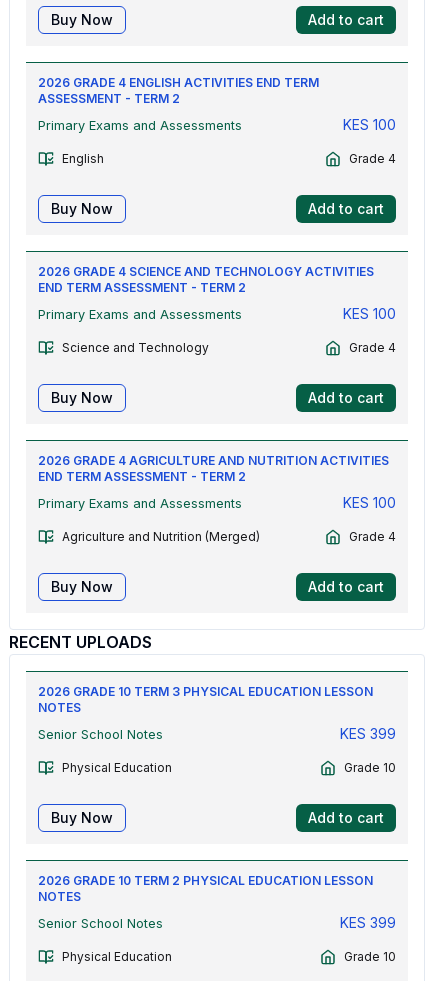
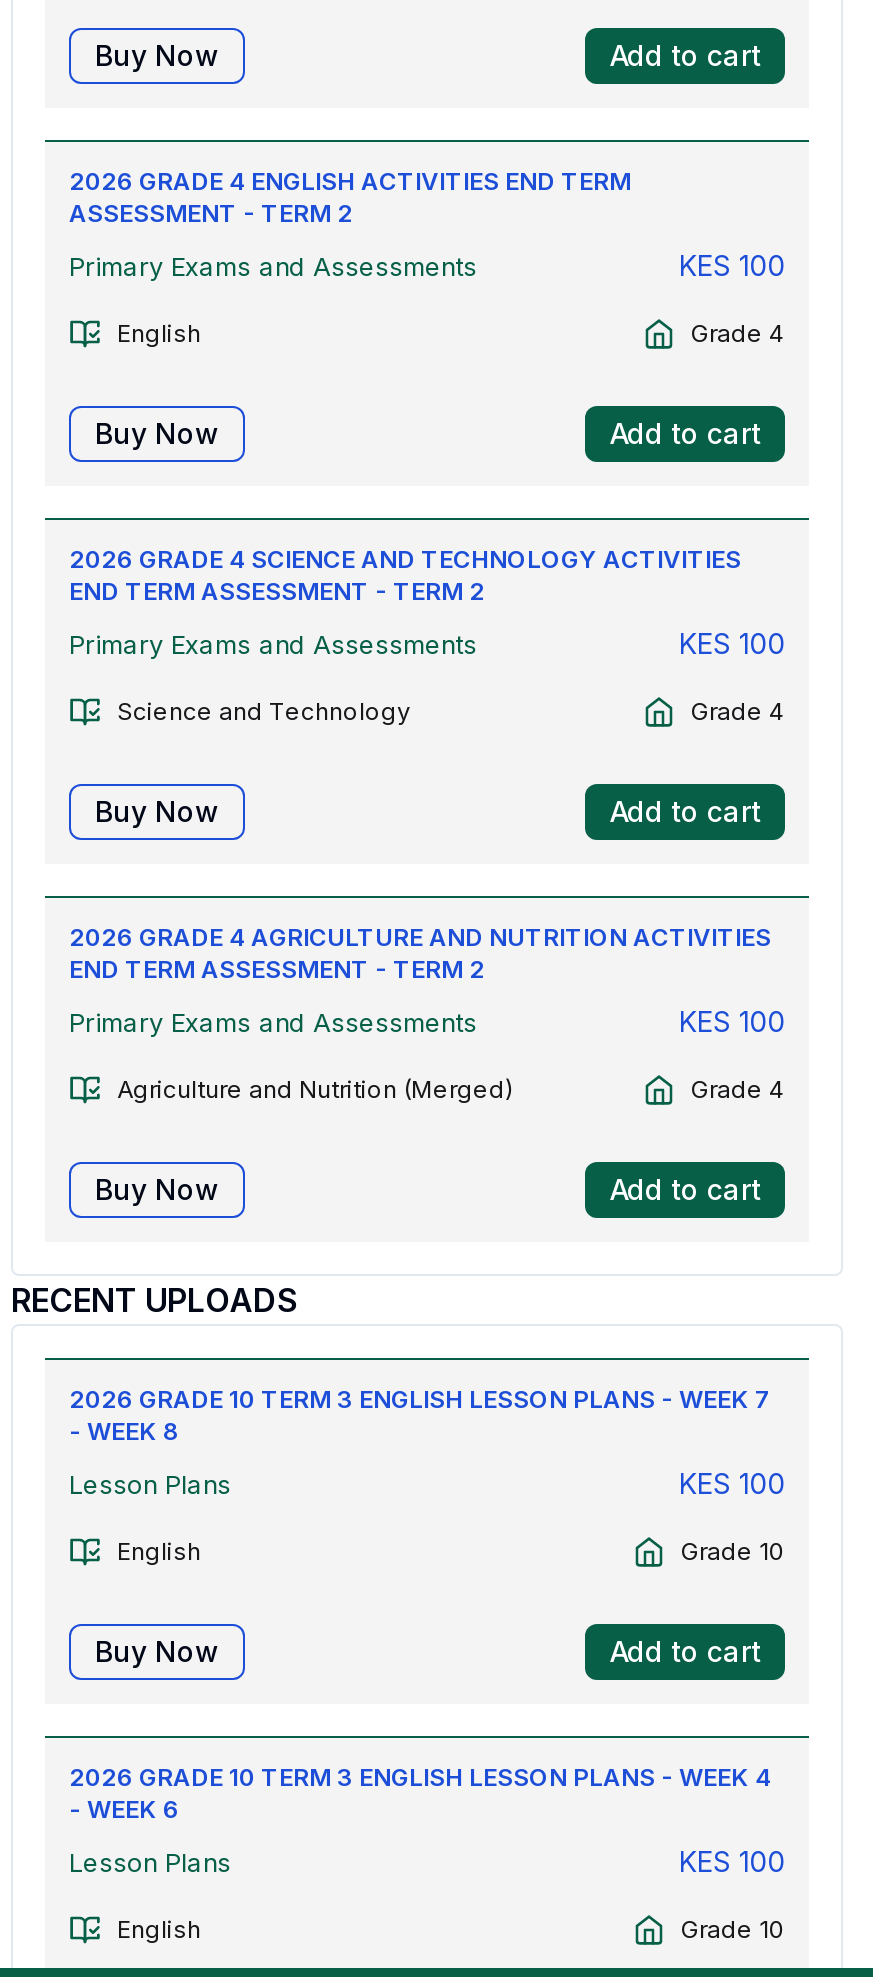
[38,684,373,715] 2026 GRADE 10 TERM 3 PHYSICAL EDUCATION LESSON | NOTES -> [69,1384,771,1446] 2026 GRADE 10 TERM 3 ENGLISH LESSON PLANS - WEEK 7 | - WEEK 8
[38,725,396,742] Senior School Notes | KES 399 -> [69,1466,785,1500] Lesson Plans | KES 100
[62,760,172,775] Physical Education -> [117,1536,201,1566] English
[38,873,373,904] 2026 GRADE 10 TERM 2 PHYSICAL EDUCATION LESSON | NOTES -> [69,1762,771,1824] 2026 GRADE 10 TERM 3 ENGLISH LESSON PLANS - WEEK 4 | - WEEK 6
[38,914,396,931] Senior School Notes | KES 399 -> [69,1844,785,1878] Lesson Plans | KES 100
[62,949,172,964] Physical Education -> [117,1914,201,1944] English

